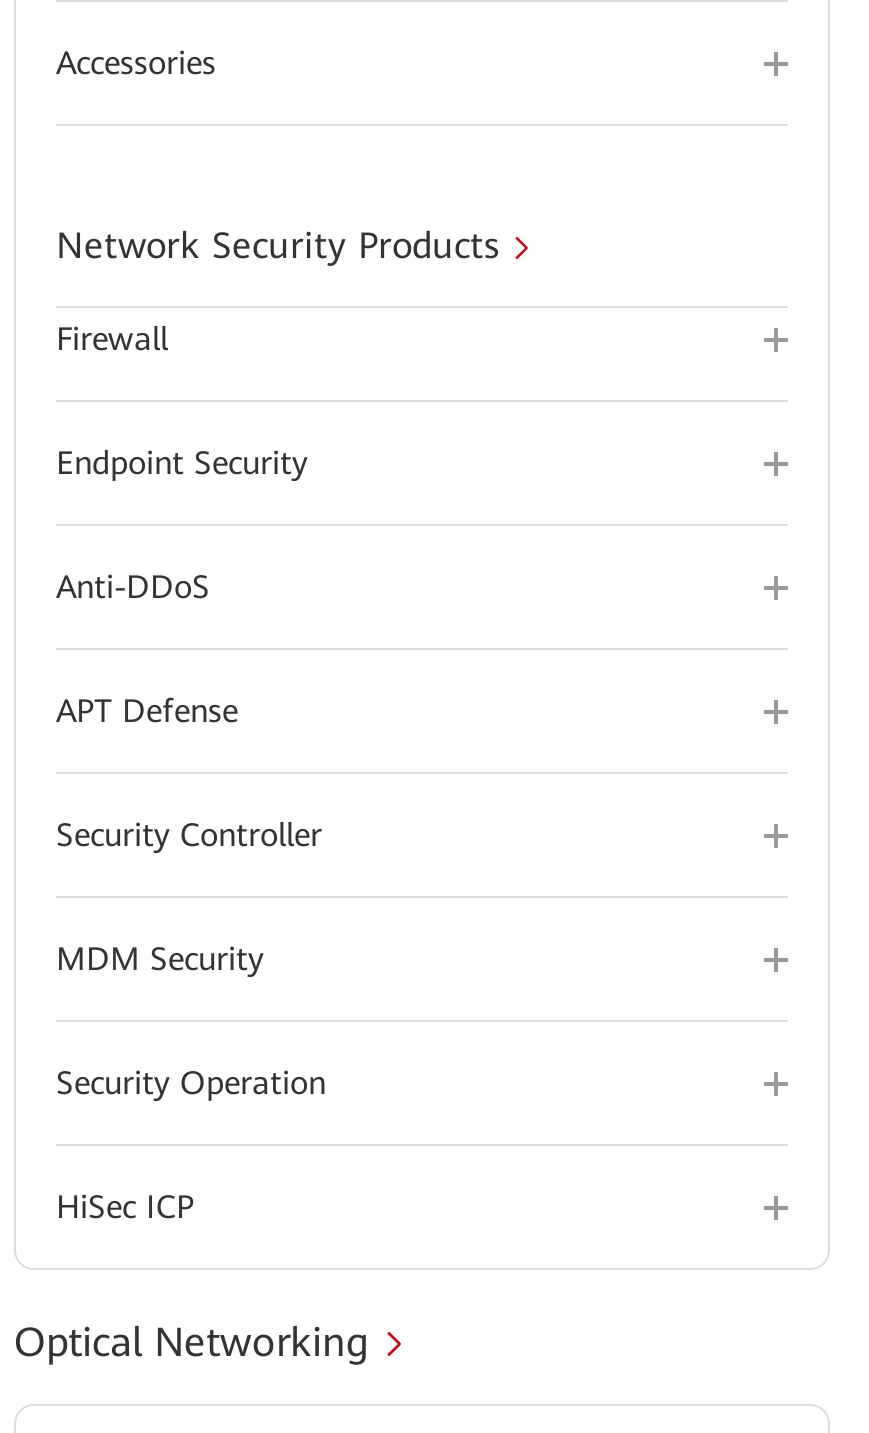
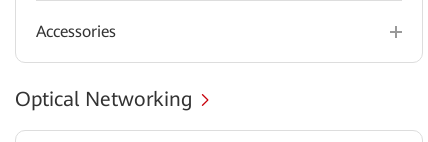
[56,224,500,1226] Network Security Products | Firewall | Endpoint Security | Anti-DDoS | APT Defense | Security Controller | MDM Security | Security Operation | HiSec ICP -> none

